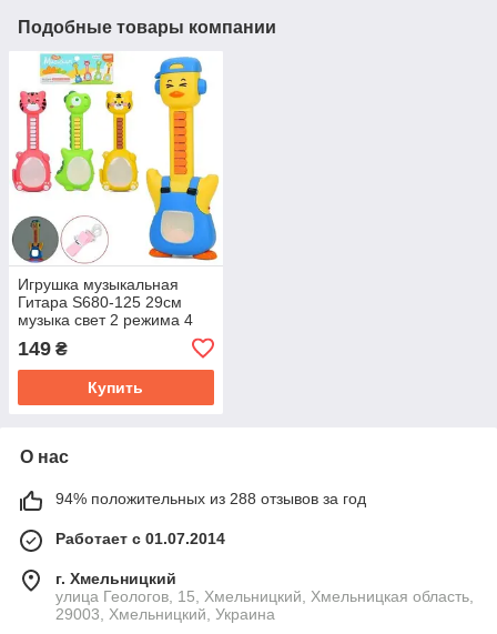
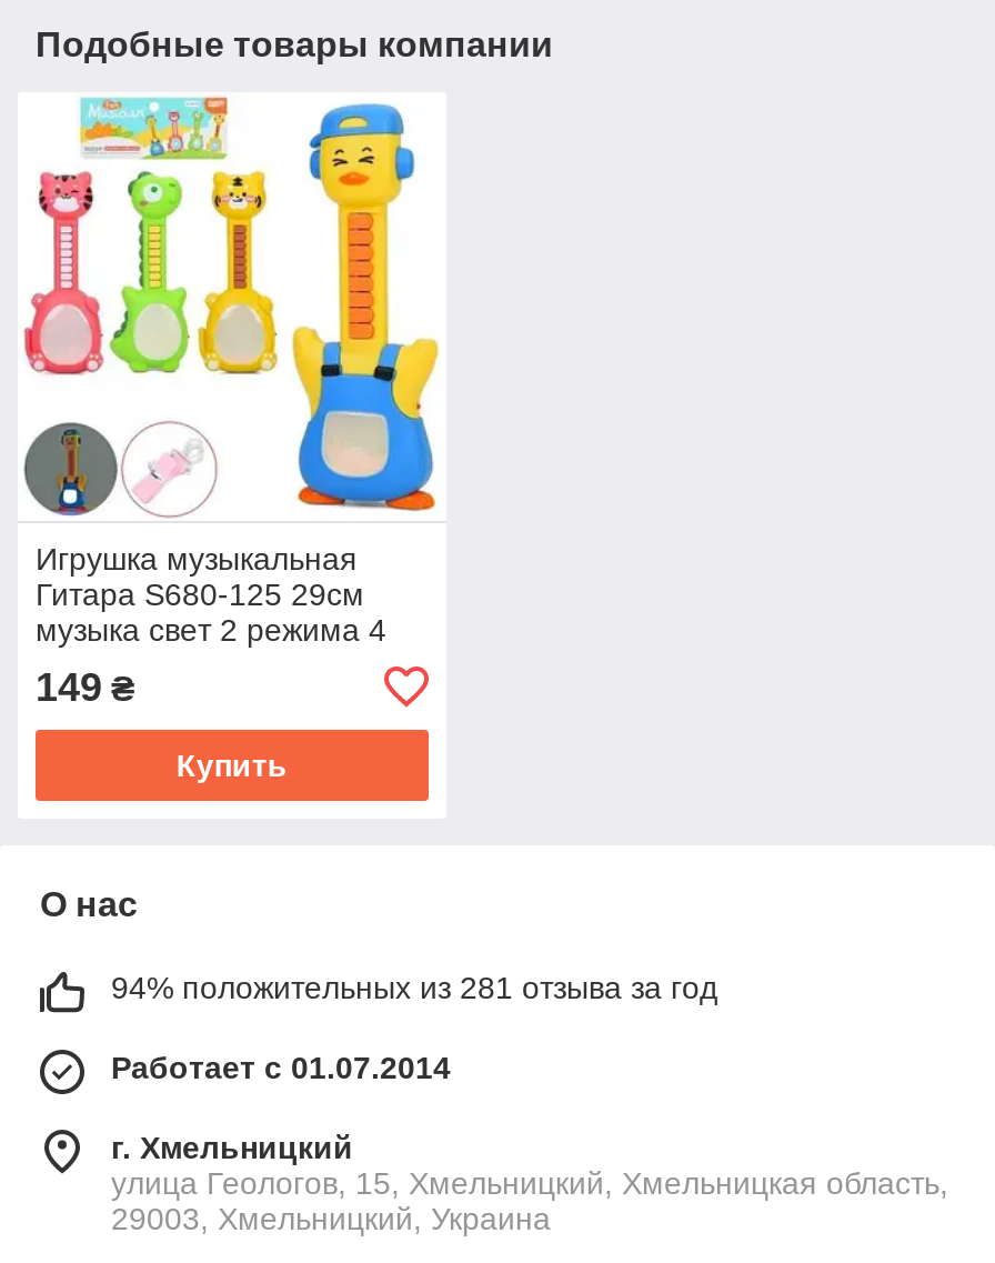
[55,489,366,507] 94% положительных из 288 отзывов за год -> [111,969,717,1005] 94% положительных из 281 отзыва за год

